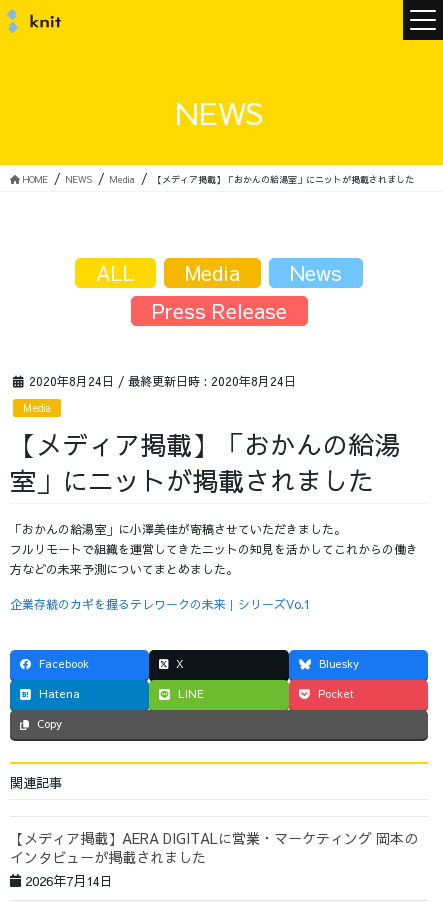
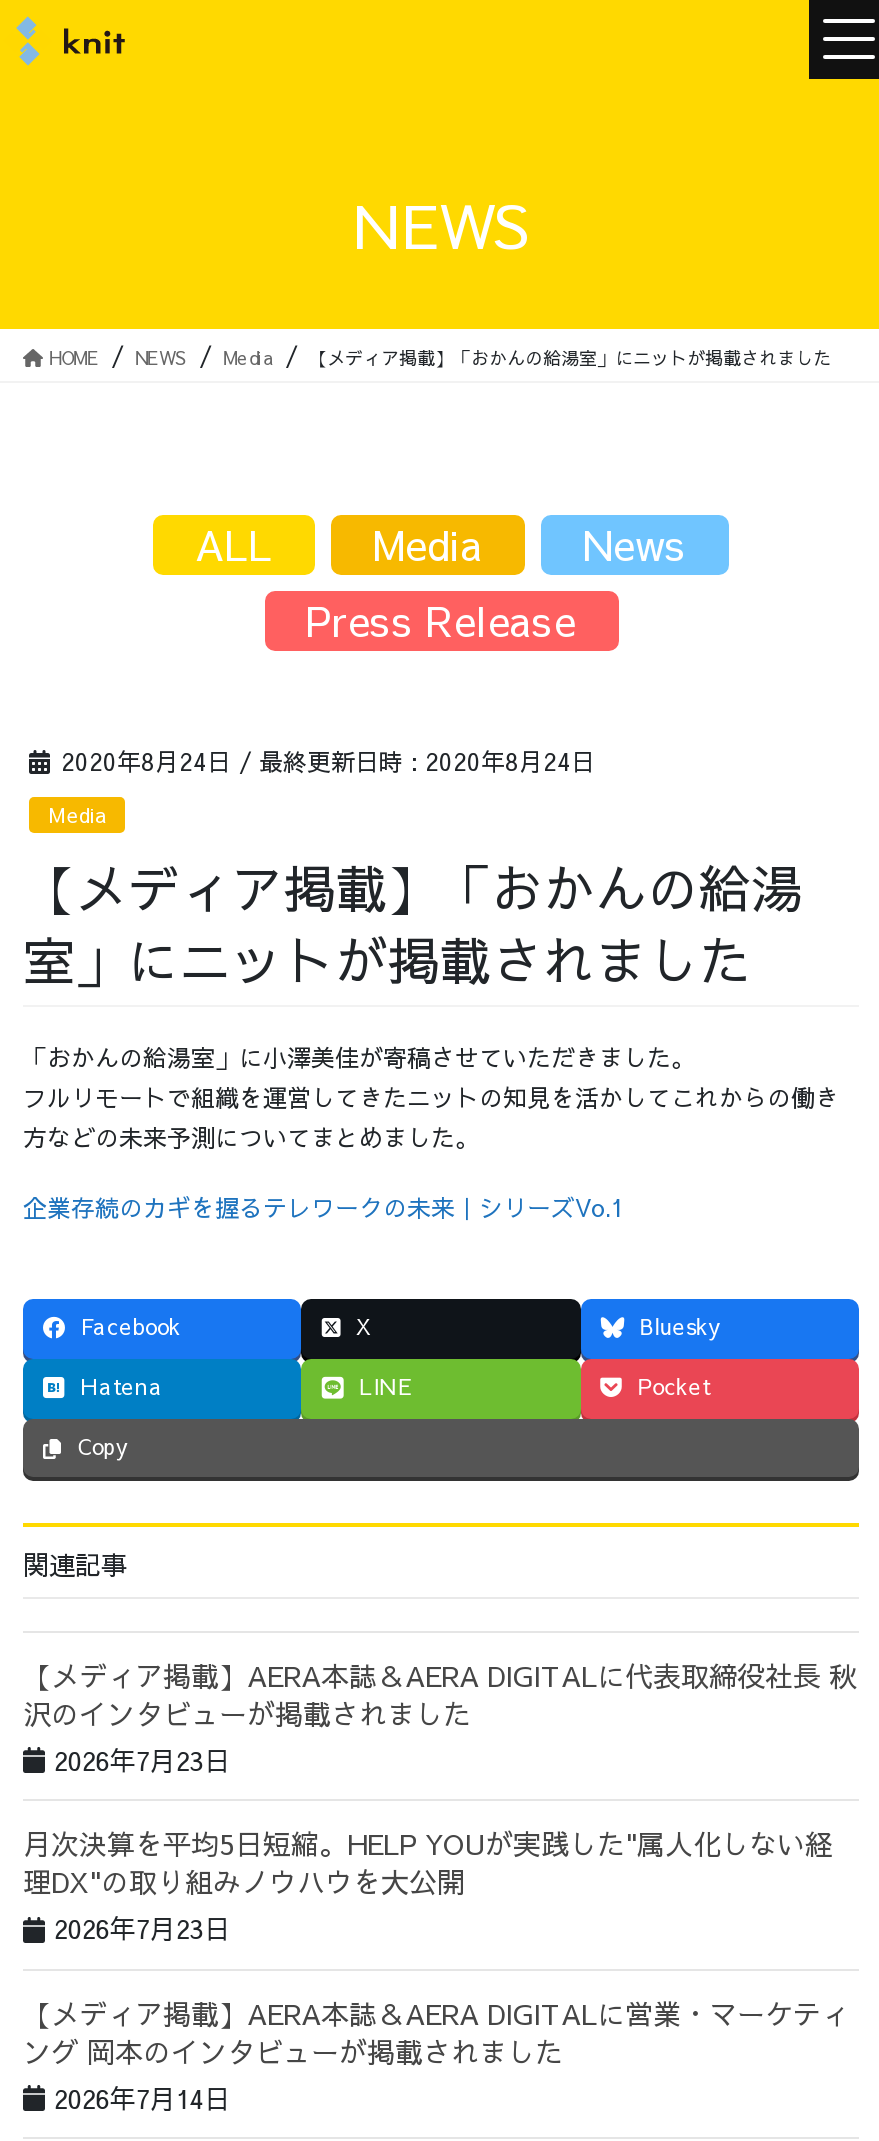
[10,828,418,867] 【メディア掲載】AERA DIGITALに営業・マーケティング 岡本の | インタビューが掲載されました -> [23,1654,857,2070] 【メディア掲載】AERA本誌＆AERA DIGITALに代表取締役社長 秋 | 沢のインタビューが掲載されました | 2026年7月23日 | 月次決算を平均5日短縮。HELP YOUが実践した"属人化しない経 | 理DX"の取り組みノウハウを大公開 | 2026年7月23日 | 【メディア掲載】AERA本誌＆AERA DIGITALに営業・マーケティ | ング 岡本のインタビューが掲載されました

